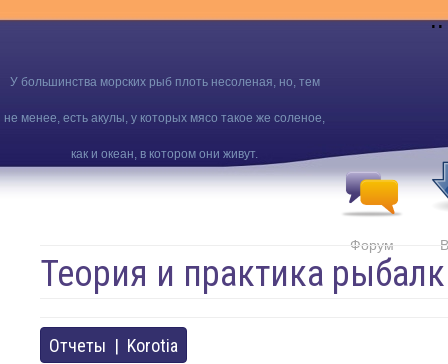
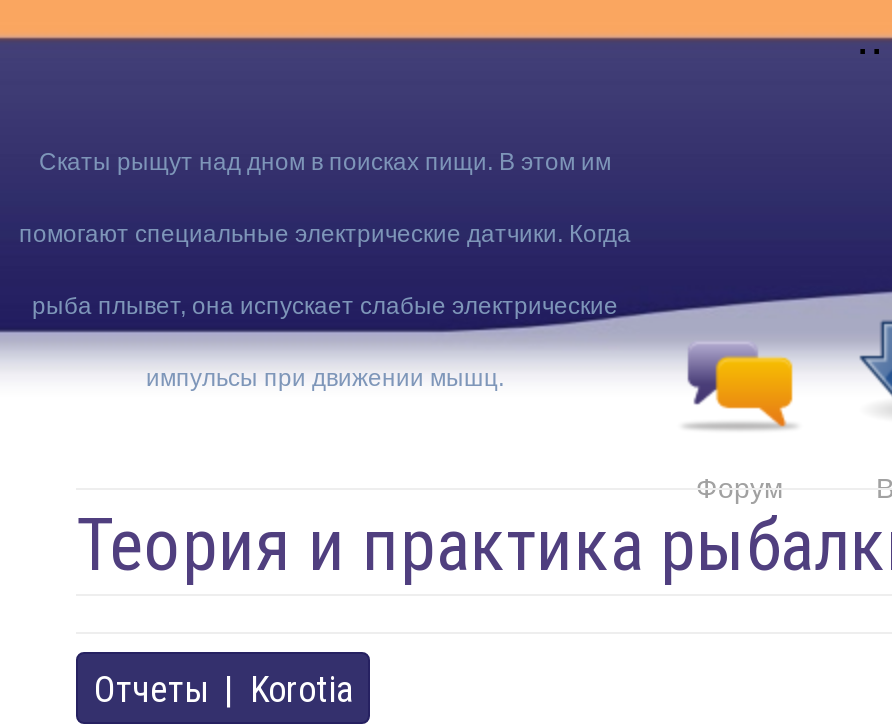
[4,75,325,161] У большинства морских рыб плоть несоленая, но, тем | не менее, есть акулы, у которых мясо такое же соленое, | как и океан, в котором они живут. -> [19,148,631,392] Скаты рыщут над дном в поисках пищи. В этом им | помогают специальные электрические датчики. Когда | рыба плывет, она испускает слабые электрические | импульсы при движении мышц.

